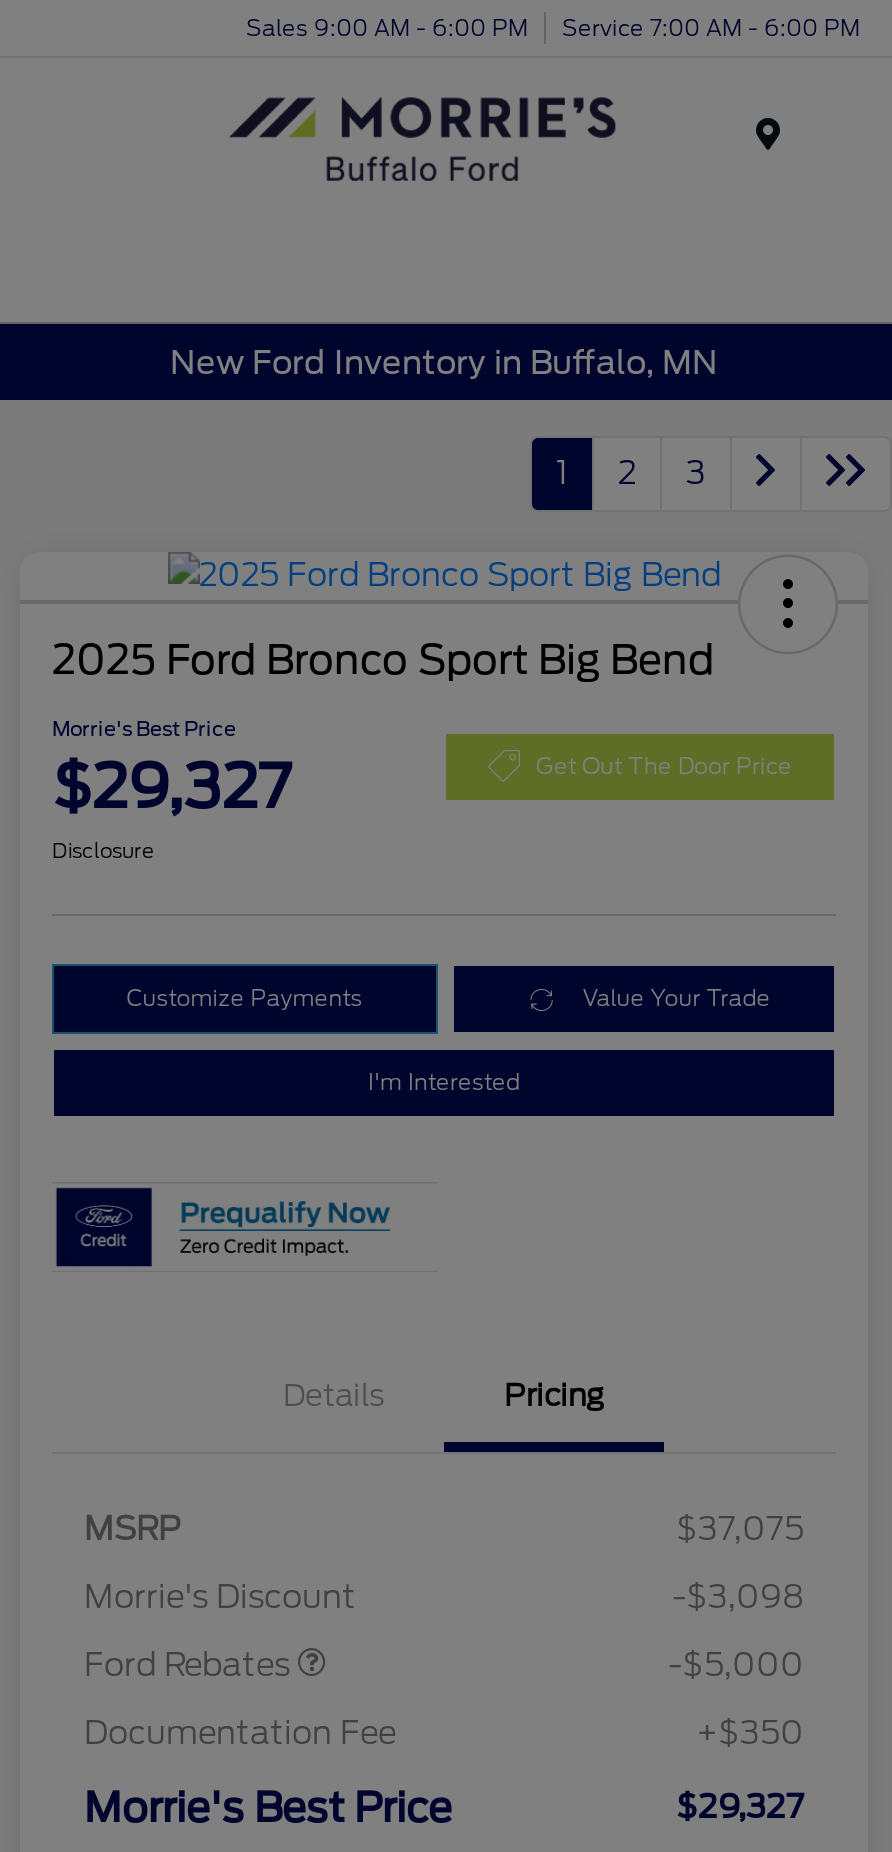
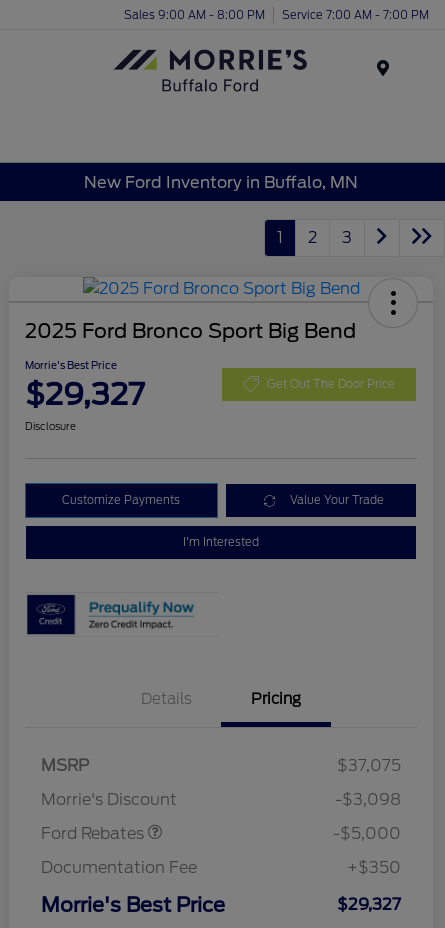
[246,13,528,41] Sales 9:00 AM - 6:00 PM -> [124,7,265,21] Sales 9:00 AM - 8:00 PM
[562,13,860,41] Service 7:00 AM - 6:00 PM -> [282,7,429,21] Service 7:00 AM - 7:00 PM

